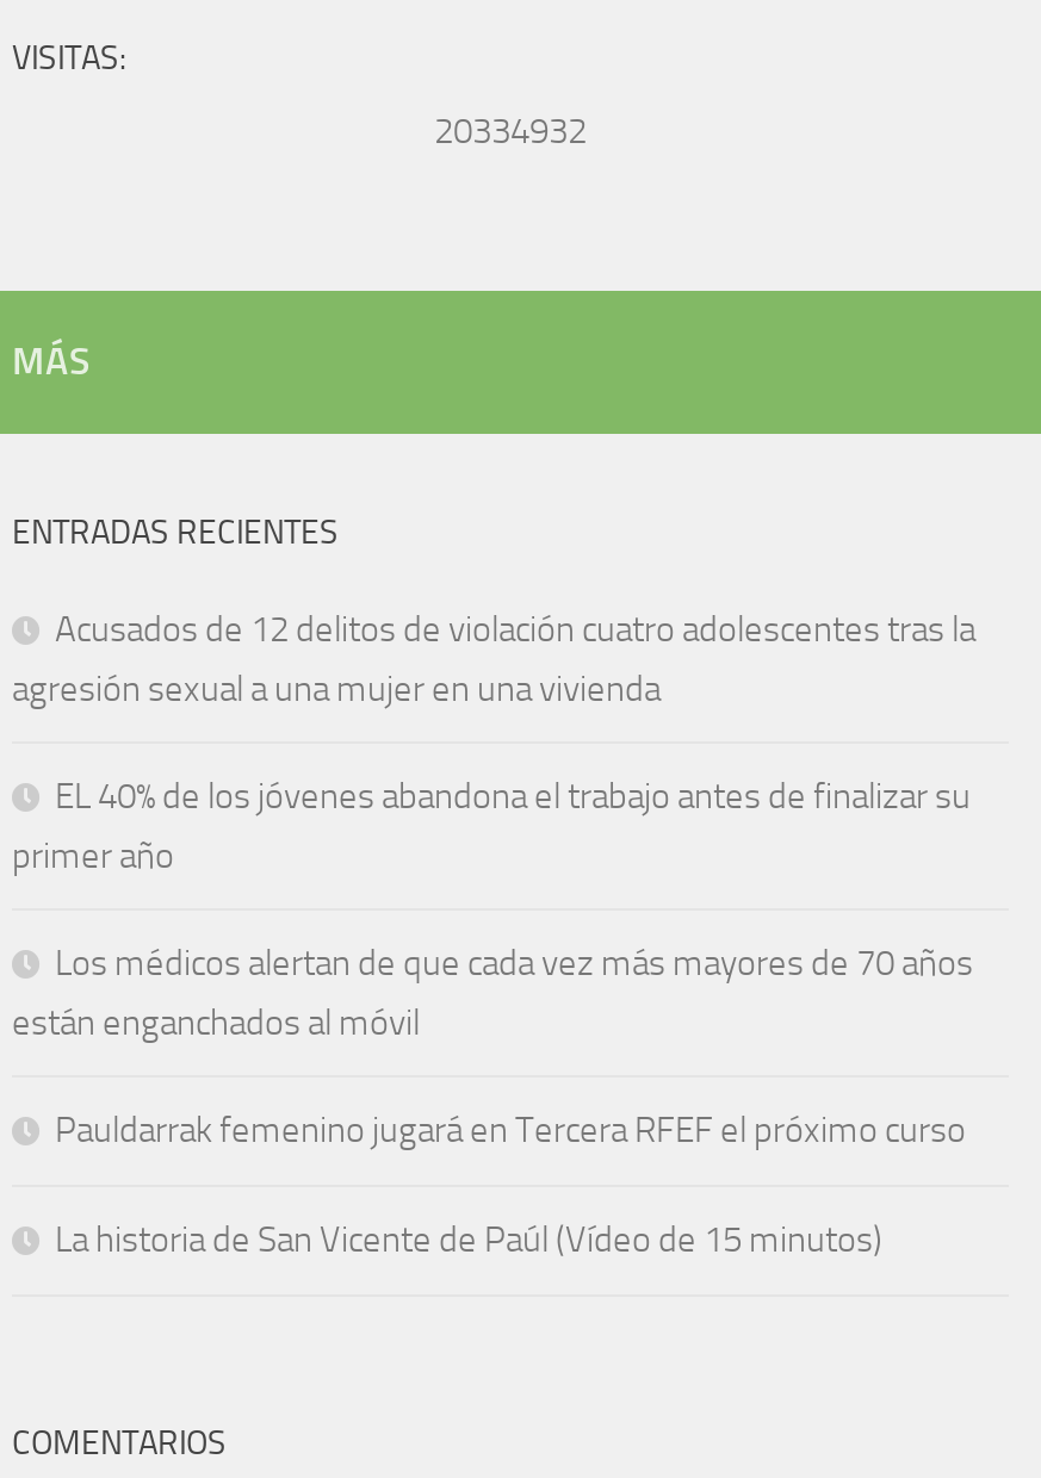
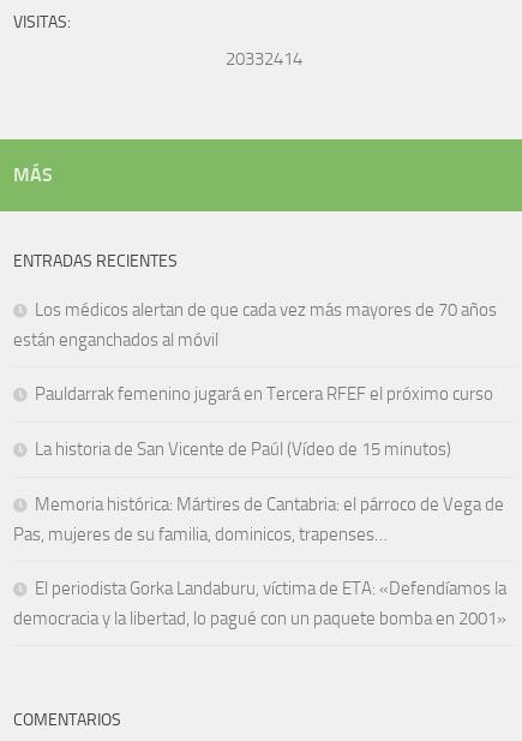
[434,111,587,154] 20334932 -> [226,49,302,70] 20332414
[12,609,975,878] Acusados de 12 delitos de violación cuatro adolescentes tras la | agresión sexual a una mujer en una vivienda | EL 40% de los jóvenes abandona el trabajo antes de finalizar su | primer año -> none
moved [12,943,973,1262] -> [13,300,497,460]: Los médicos alertan de que cada vez más mayores de 70 años | están enganchados al móvil | Pauldarrak femenino jugará en Tercera RFEF el próximo curso | La historia de San Vicente de Paúl (Vídeo de 15 minutos)
none -> [13,494,506,630] Memoria histórica: Mártires de Cantabria: el párroco de Vega de | Pas, mujeres de su familia, dominicos, trapenses… | El periodista Gorka Landaburu, víctima de ETA: «Defendíamos la | democracia y la libertad, lo pagué con un paquete bomba en 2001»

